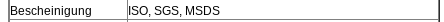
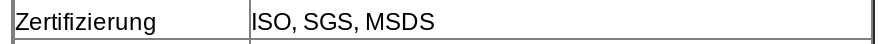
[10,4,92,18] Bescheinigung -> [15,8,157,36] Zertifizierung

